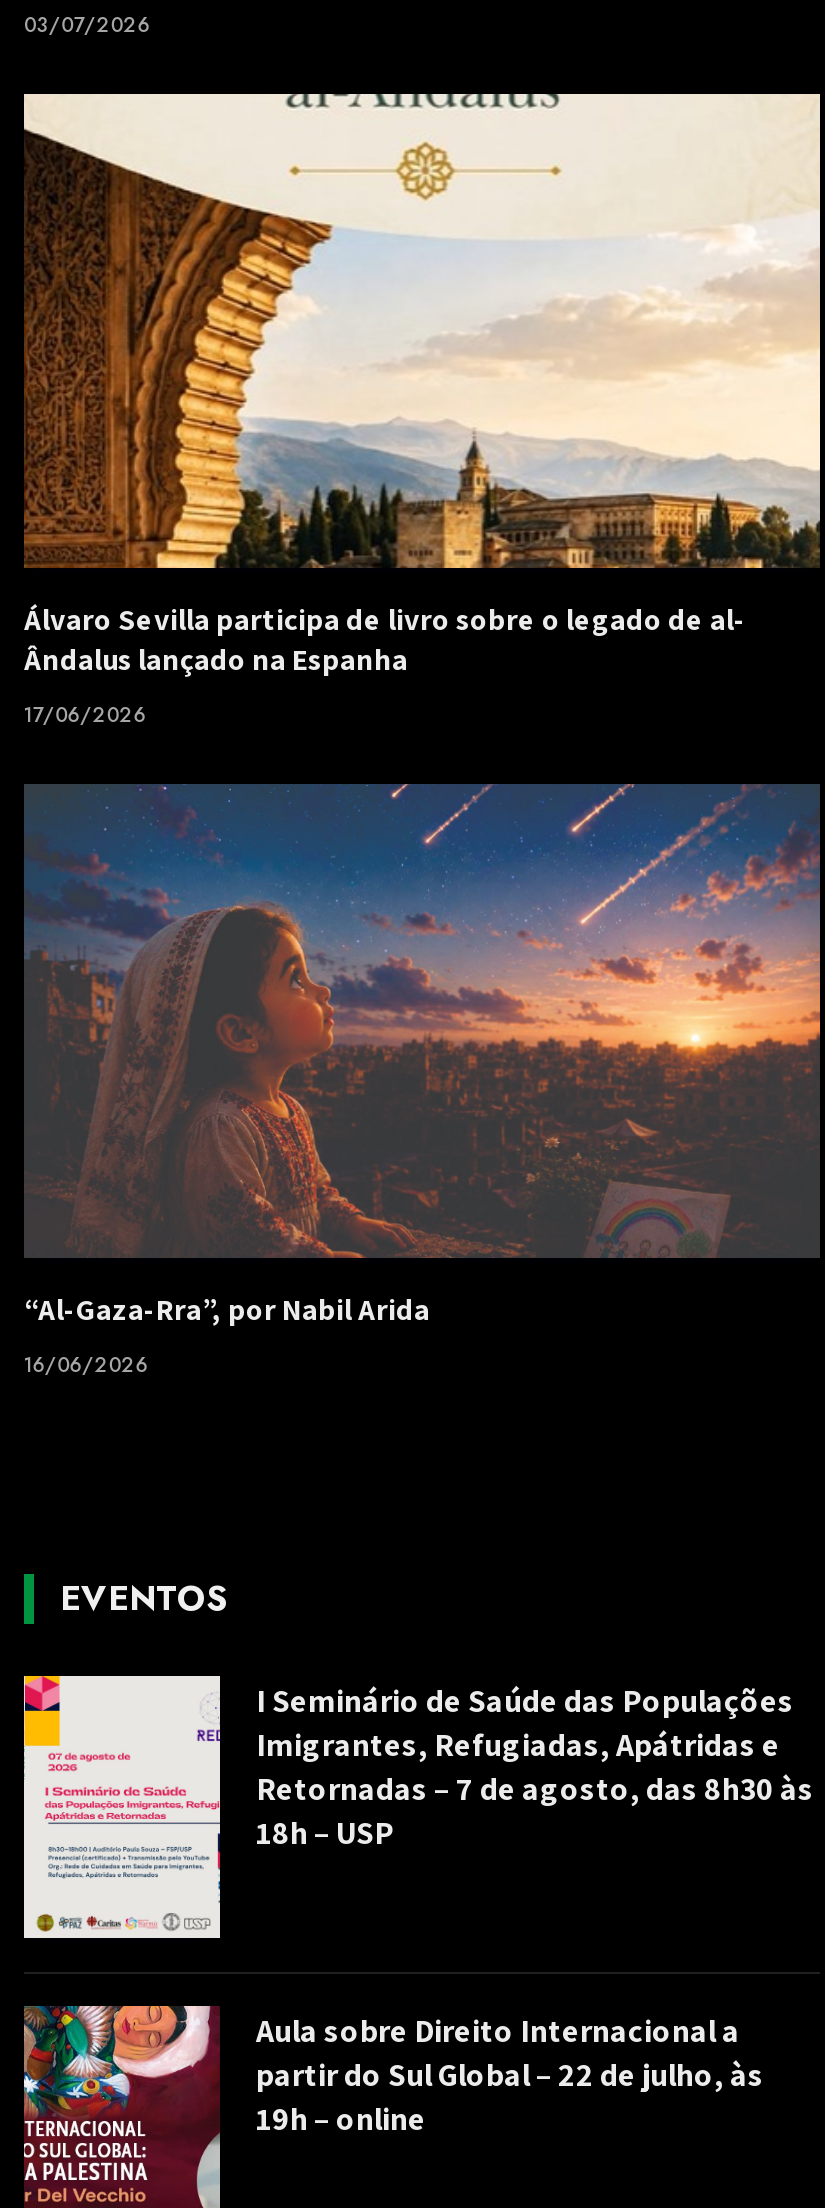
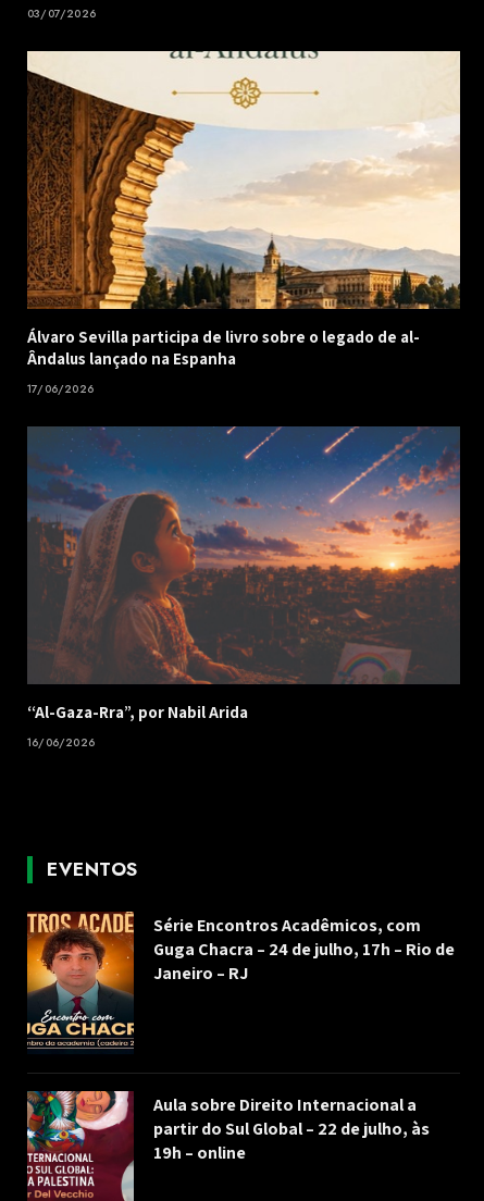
[22,1674,814,1940] [image] | I Seminário de Saúde das Populações | Imigrantes, Refugiadas, Apátridas e | Retornadas – 7 de agosto, das 8h30 às | 18h – USP -> [26,911,455,1054] [image] | Série Encontros Acadêmicos, com | Guga Chacra – 24 de julho, 17h – Rio de | Janeiro – RJ

